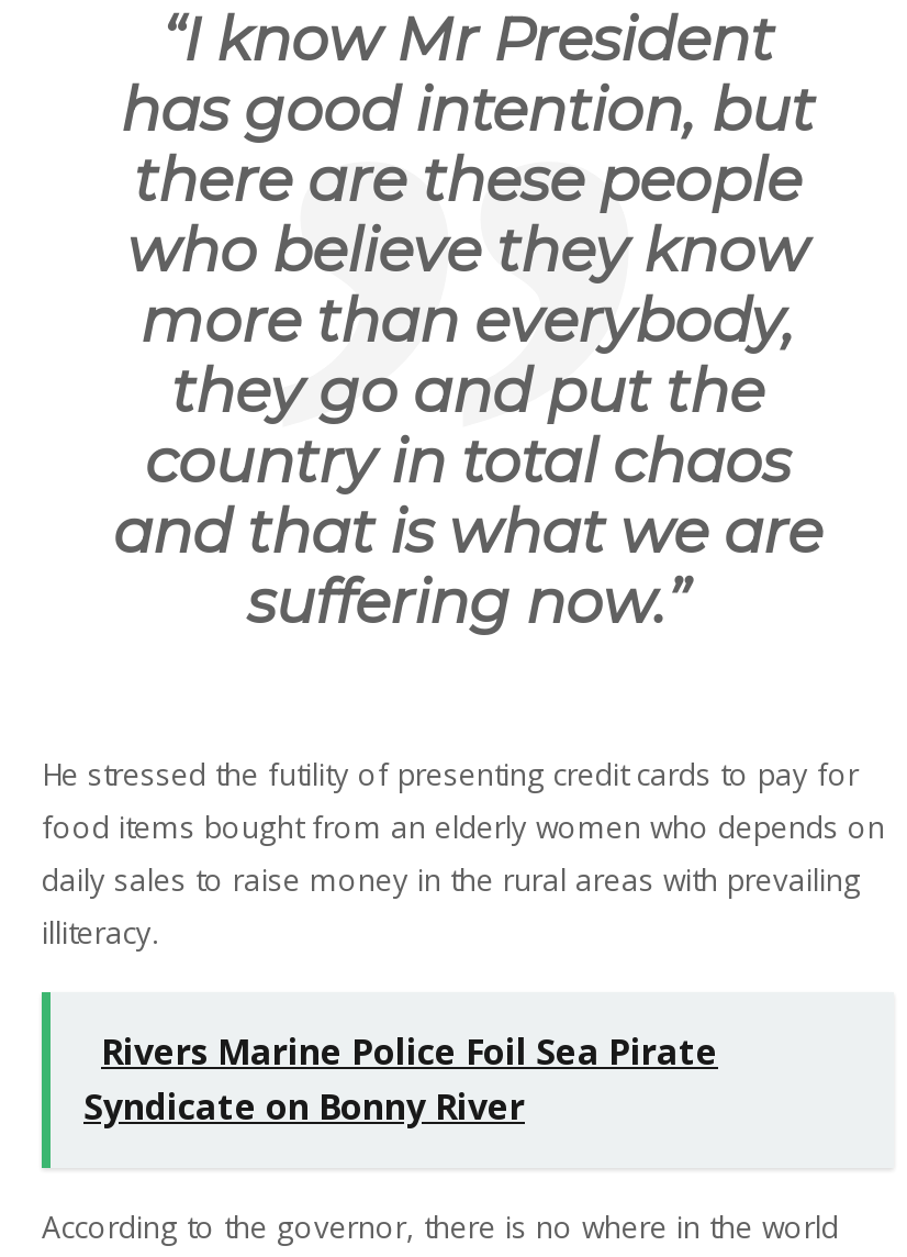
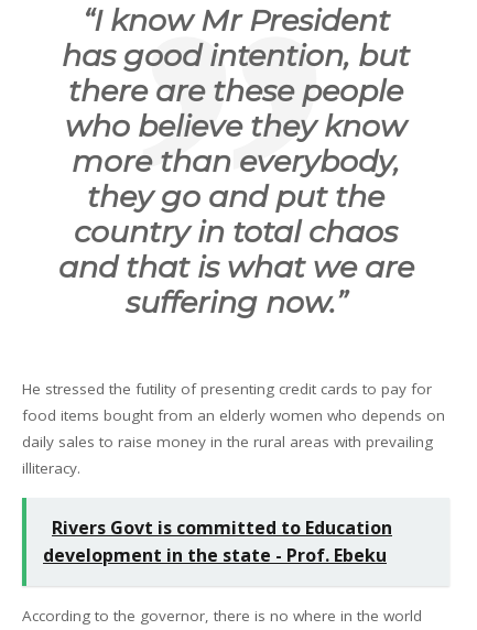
[83,1028,718,1132] Rivers Marine Police Foil Sea Pirate | Syndicate on Bonny River -> [43,515,392,567] Rivers Govt is committed to Education | development in the state - Prof. Ebeku

